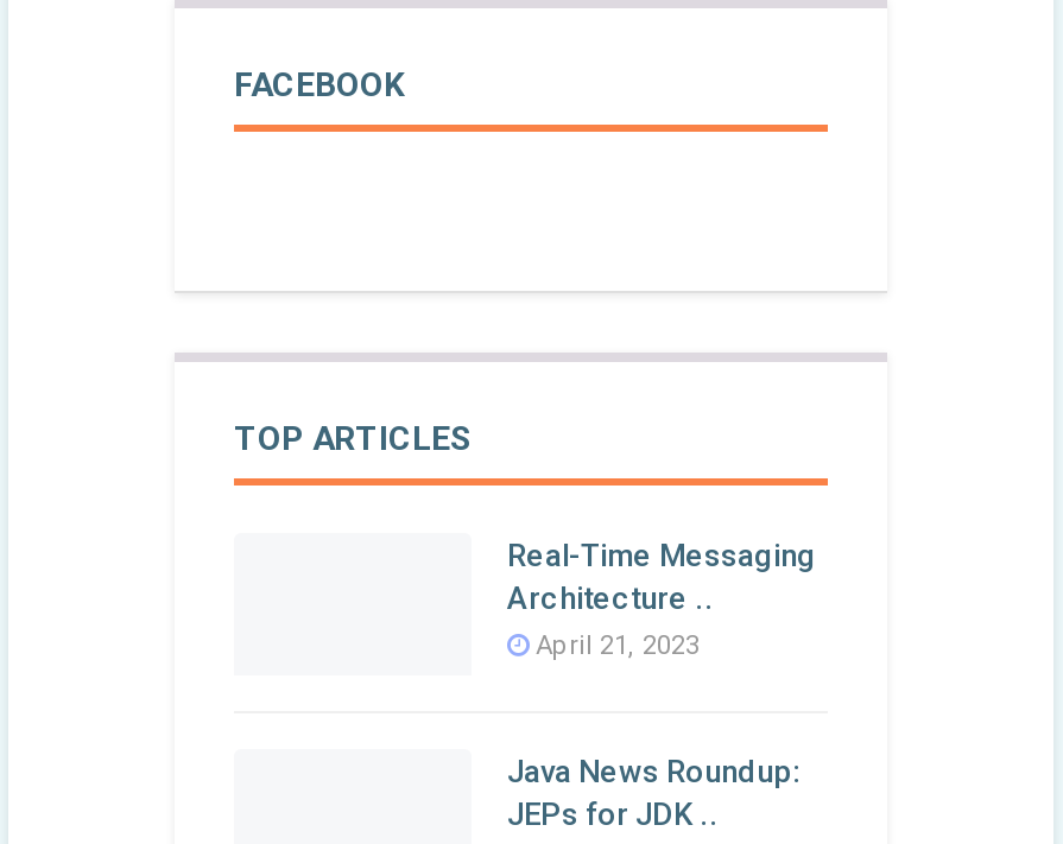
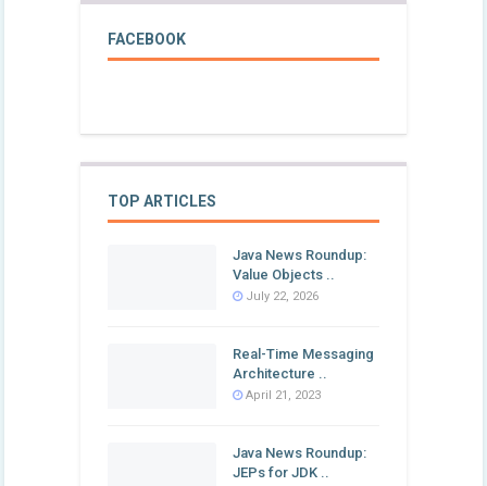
none -> [233,247,366,303] Java News Roundup: | Value Objects .. | July 22, 2026

